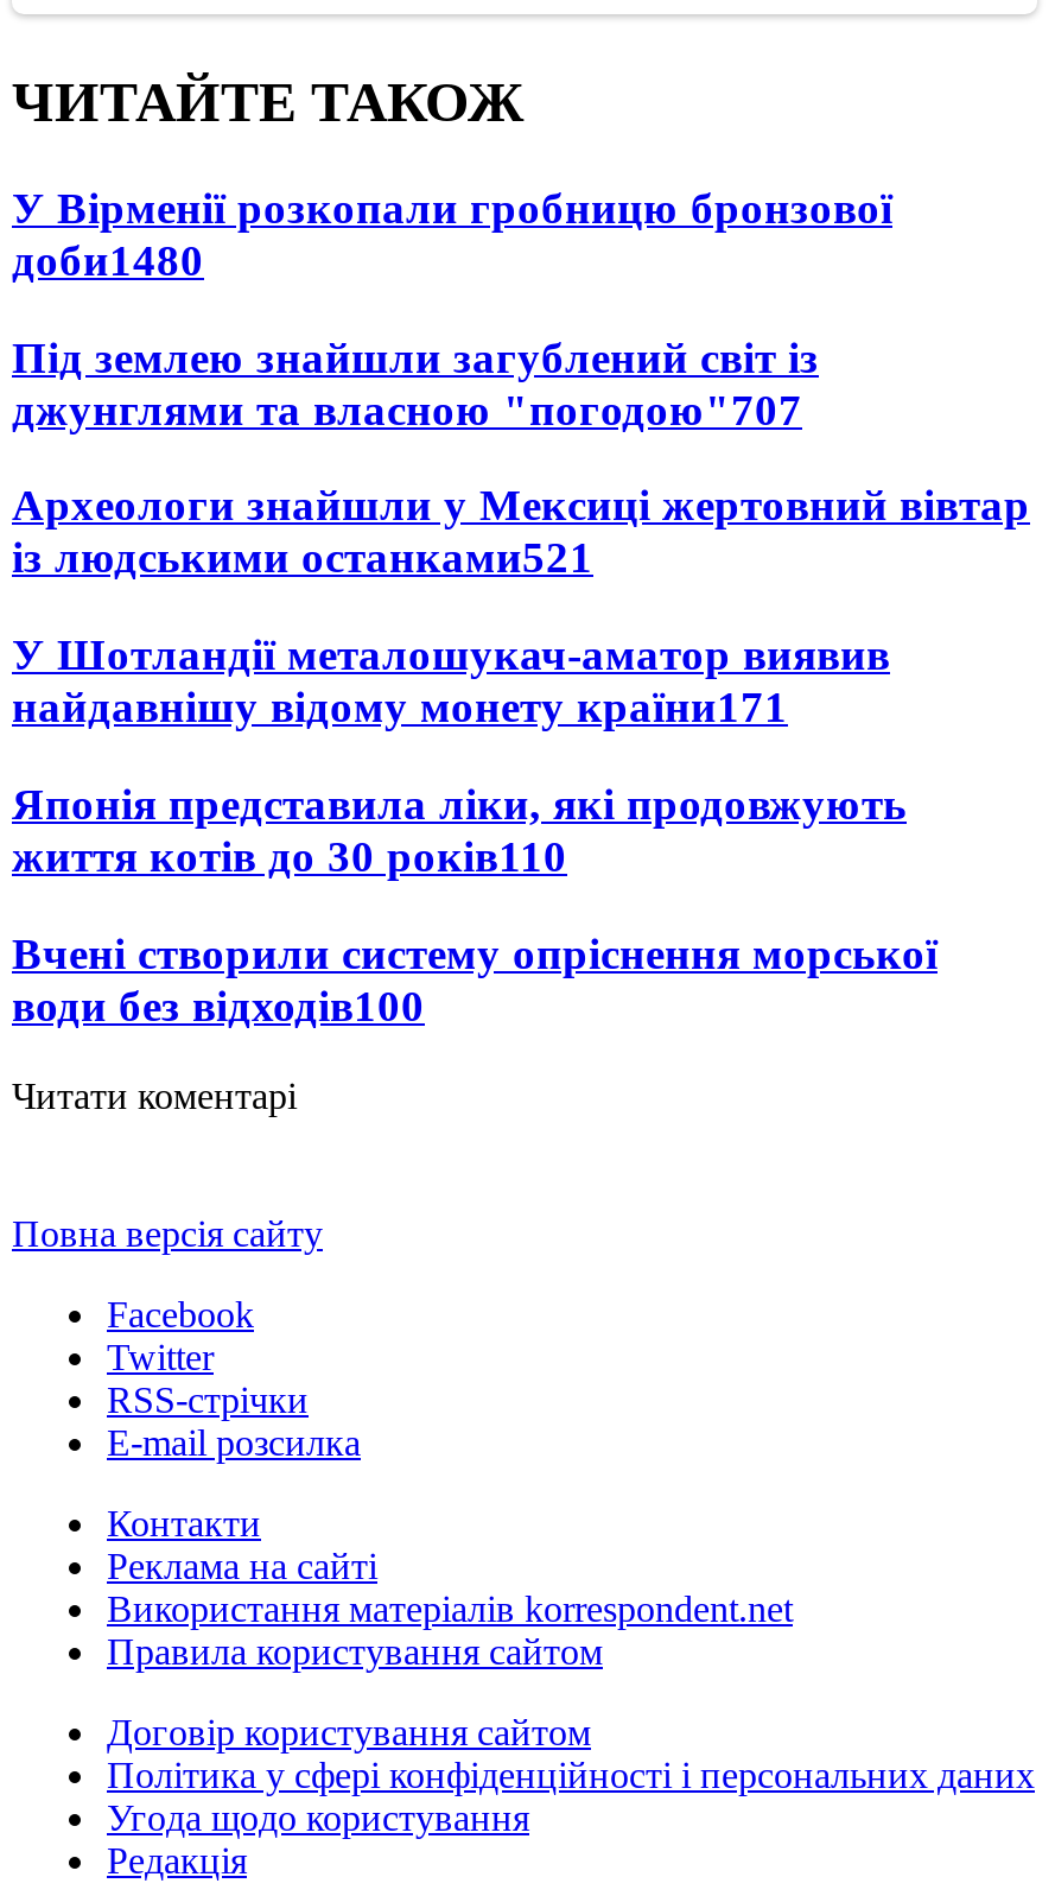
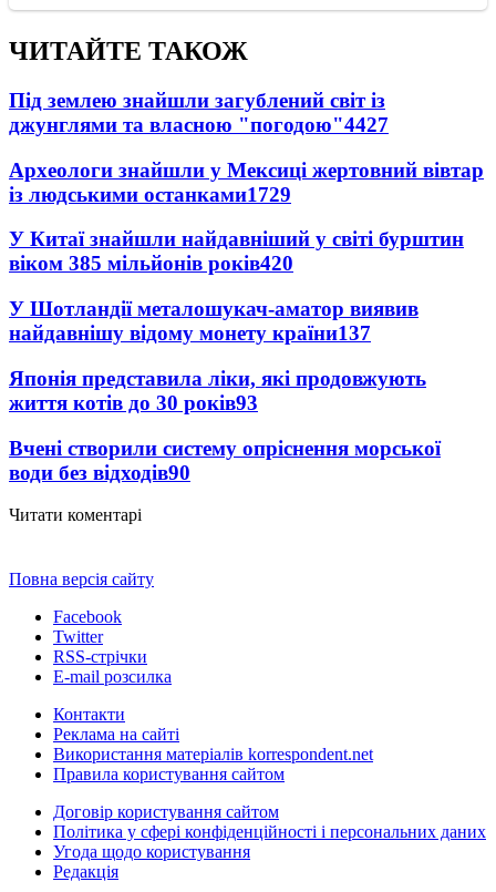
[12,183,892,285] У Вірменії розкопали гробницю бронзової | доби1480 -> none
moved [12,332,819,382] -> [9,89,385,112]: Під землею знайшли загублений світ із
[12,384,802,434] джунглями та власною "погодою"707 -> [9,113,389,136] джунглями та власною "погодою"4427
moved [12,481,1030,530] -> [9,158,484,181]: Археологи знайшли у Мексиці жертовний вівтар
[12,533,593,583] із людськими останками521 -> [9,182,464,275] із людськими останками1729 | У Китаї знайшли найдавніший у світі бурштин | віком 385 мільйонів років420
[12,682,788,732] найдавнішу відому монету країни171 -> [9,321,371,345] найдавнішу відому монету країни137
[12,831,567,880] життя котів до 30 років110 -> [9,391,258,414] життя котів до 30 років93
[12,980,425,1030] води без відходів100 -> [9,461,190,484] води без відходів90

